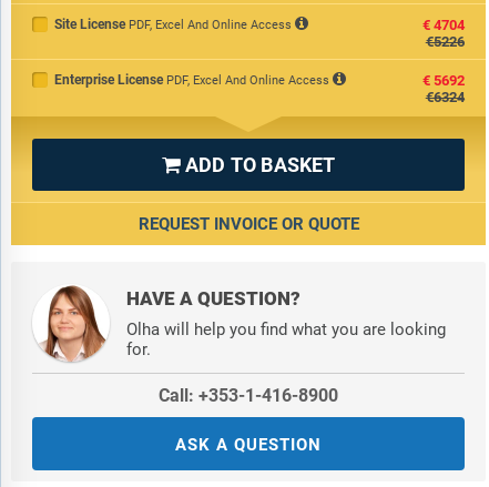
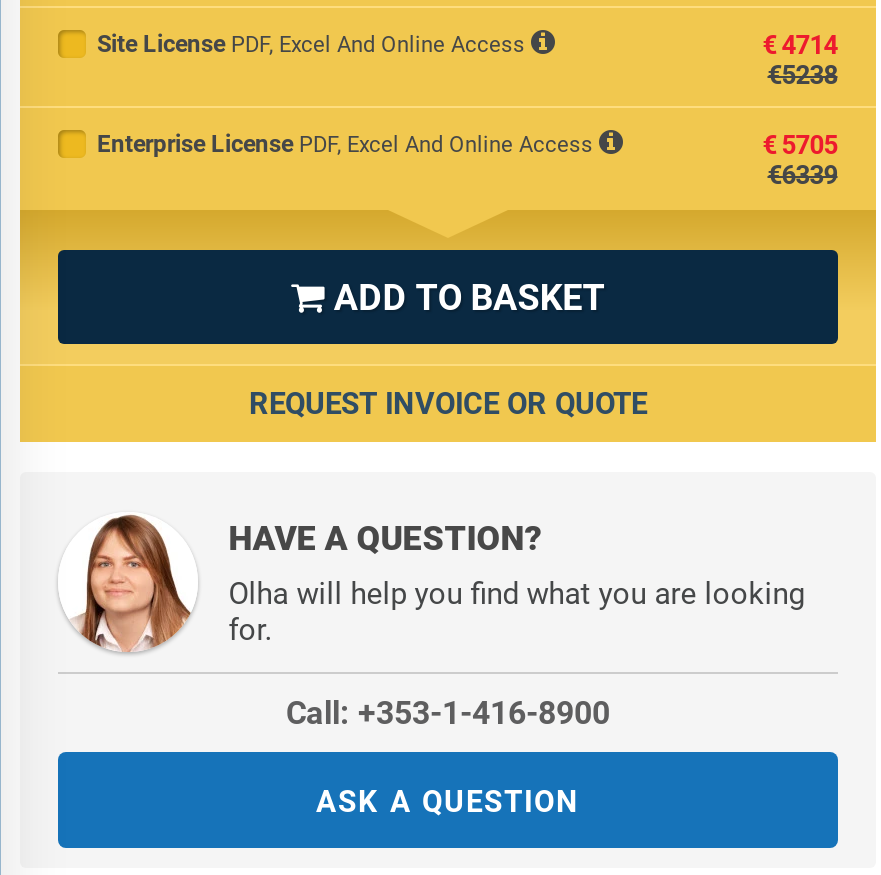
[433,17,464,33] €4704 -> [782,30,838,60] €4714
[426,33,464,50] €5226 -> [768,60,838,90] €5238
[433,72,464,89] €5692 -> [782,130,838,160] €5705
[426,89,464,105] €6324 -> [768,160,838,190] €6339

